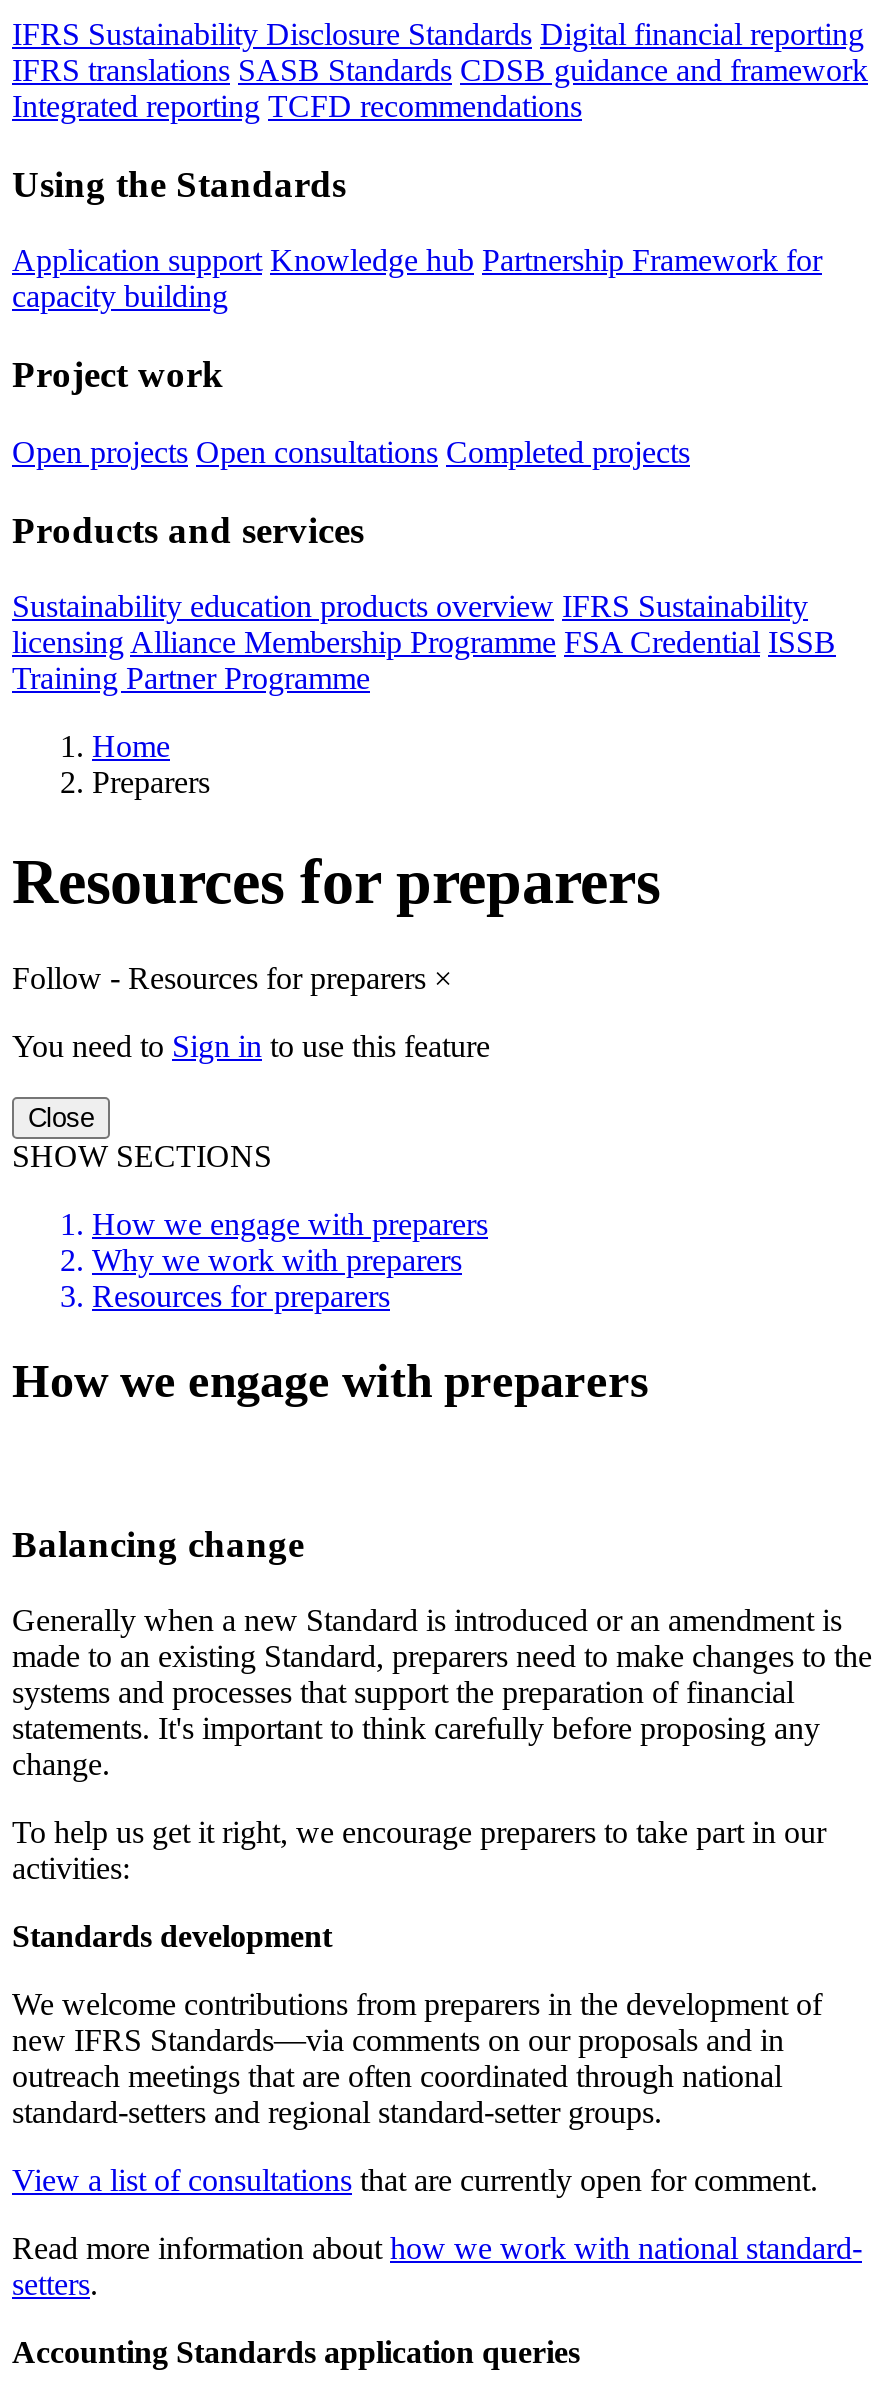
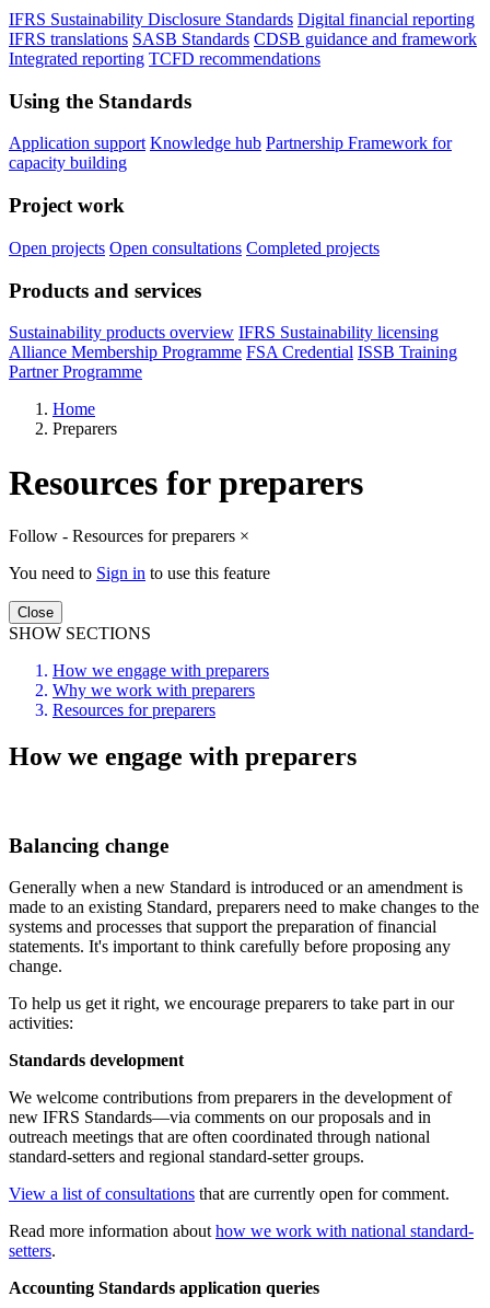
[12,590,836,696] Sustainability education products overview IFRS Sustainability | licensing Alliance Membership Programme FSA Credential ISSB | Training Partner Programme -> [9,323,457,381] Sustainability products overview IFRS Sustainability licensing | Alliance Membership Programme FSA Credential ISSB Training | Partner Programme

